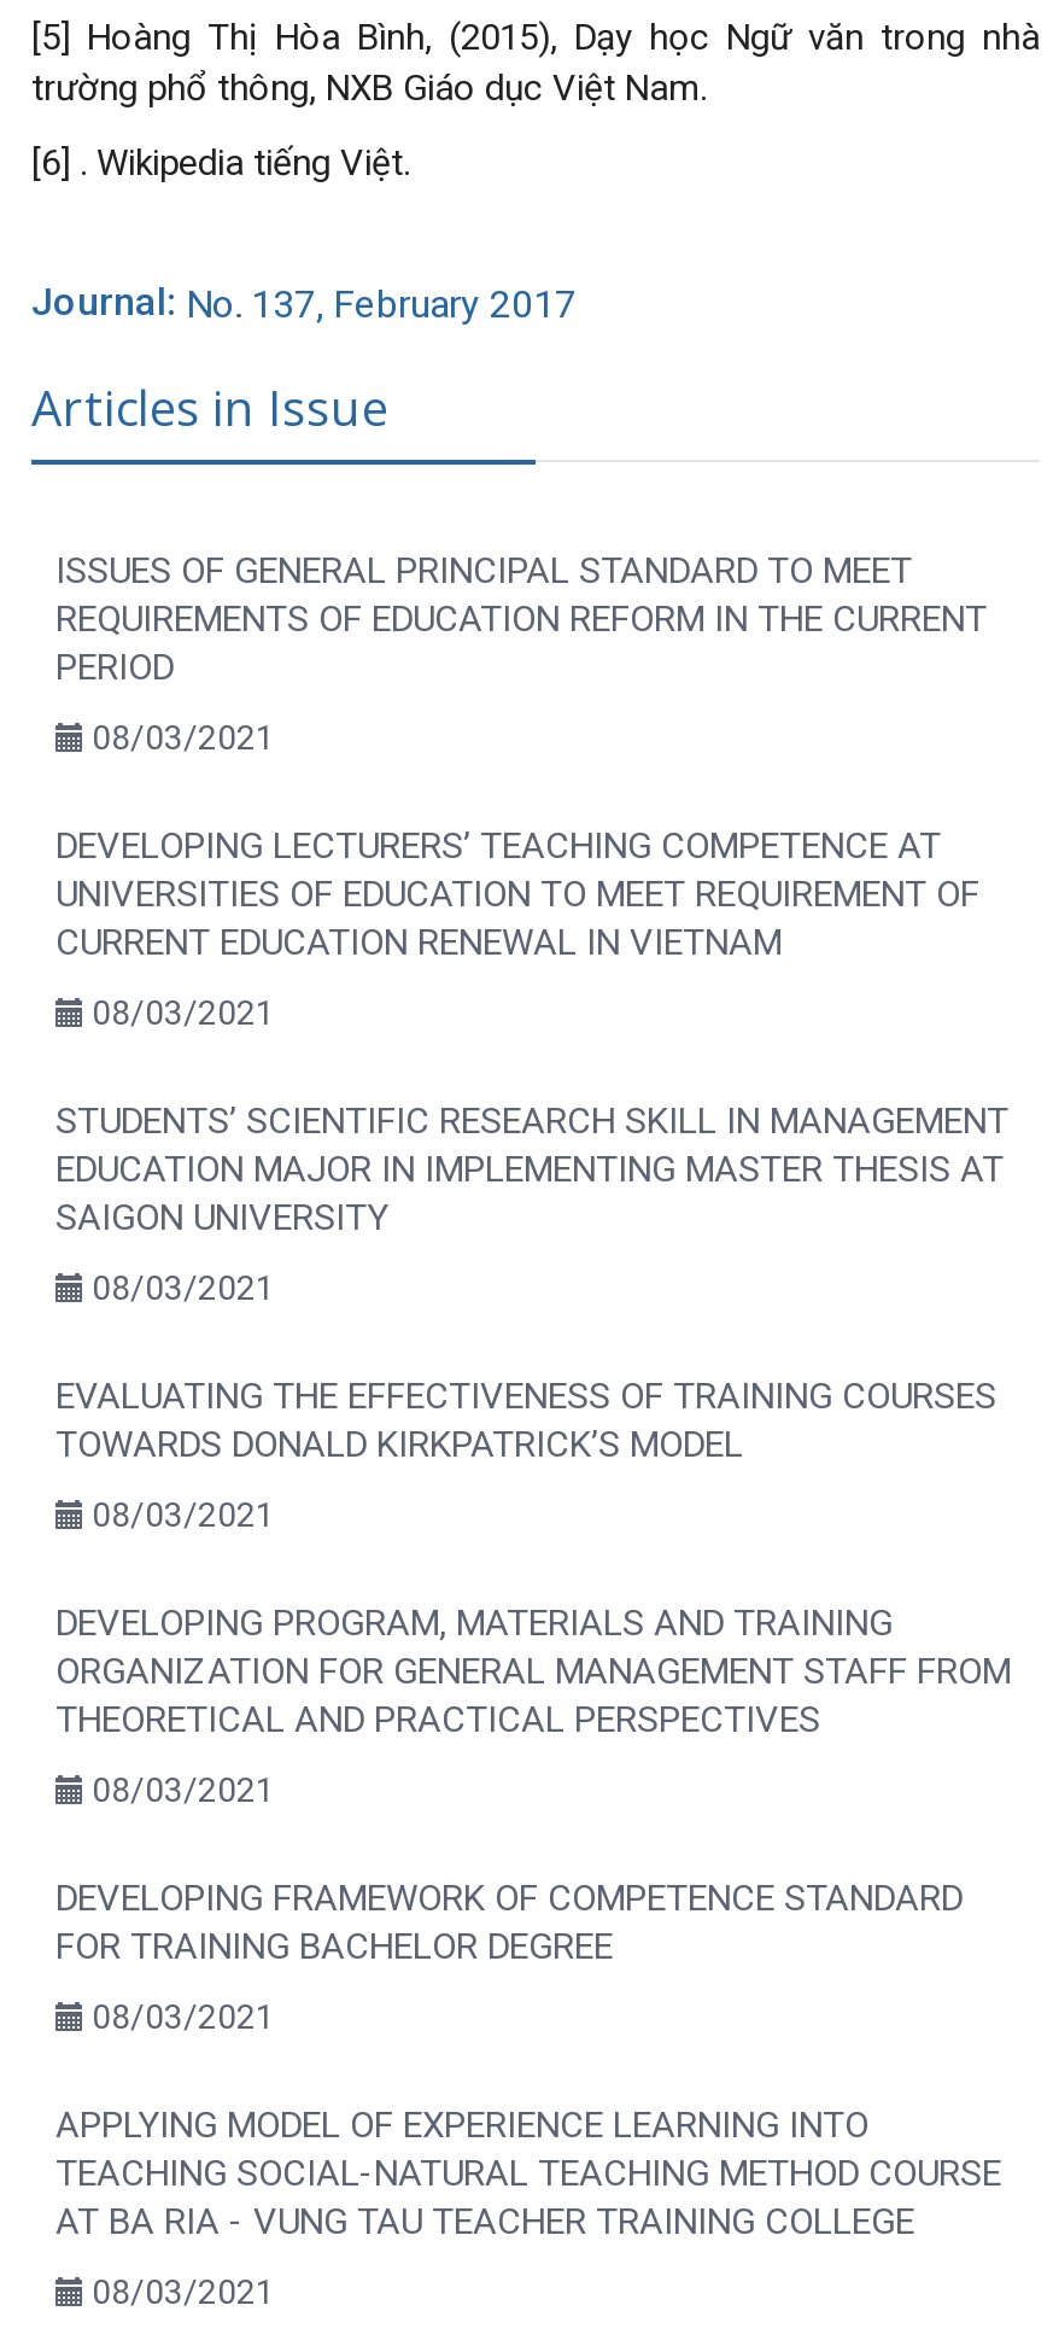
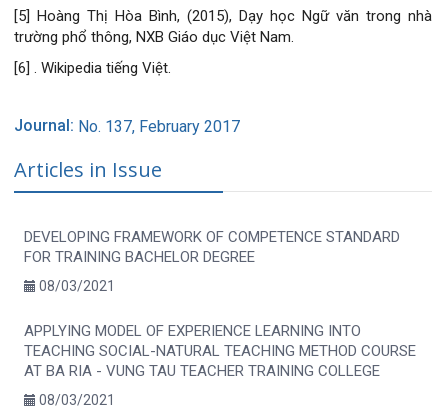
[55,550,1011,1809] ISSUES OF GENERAL PRINCIPAL STANDARD TO MEET | REQUIREMENTS OF EDUCATION REFORM IN THE CURRENT | PERIOD | 08/03/2021 | DEVELOPING LECTURERS’ TEACHING COMPETENCE AT | UNIVERSITIES OF EDUCATION TO MEET REQUIREMENT OF | CURRENT EDUCATION RENEWAL IN VIETNAM | 08/03/2021 | STUDENTS’ SCIENTIFIC RESEARCH SKILL IN MANAGEMENT | EDUCATION MAJOR IN IMPLEMENTING MASTER THESIS AT | SAIGON UNIVERSITY | 08/03/2021 | EVALUATING THE EFFECTIVENESS OF TRAINING COURSES | TOWARDS DONALD KIRKPATRICK’S MODEL | 08/03/2021 | DEVELOPING PROGRAM, MATERIALS AND TRAINING | ORGANIZATION FOR GENERAL MANAGEMENT STAFF FROM | THEORETICAL AND PRACTICAL PERSPECTIVES | 08/03/2021 -> none

